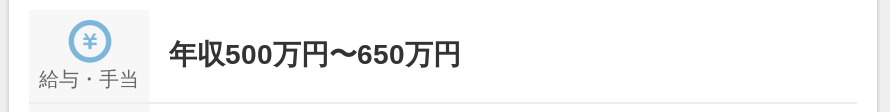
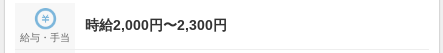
[169,38,461,70] 年収500万円〜650万円 -> [85,17,227,33] 時給2,000円〜2,300円

